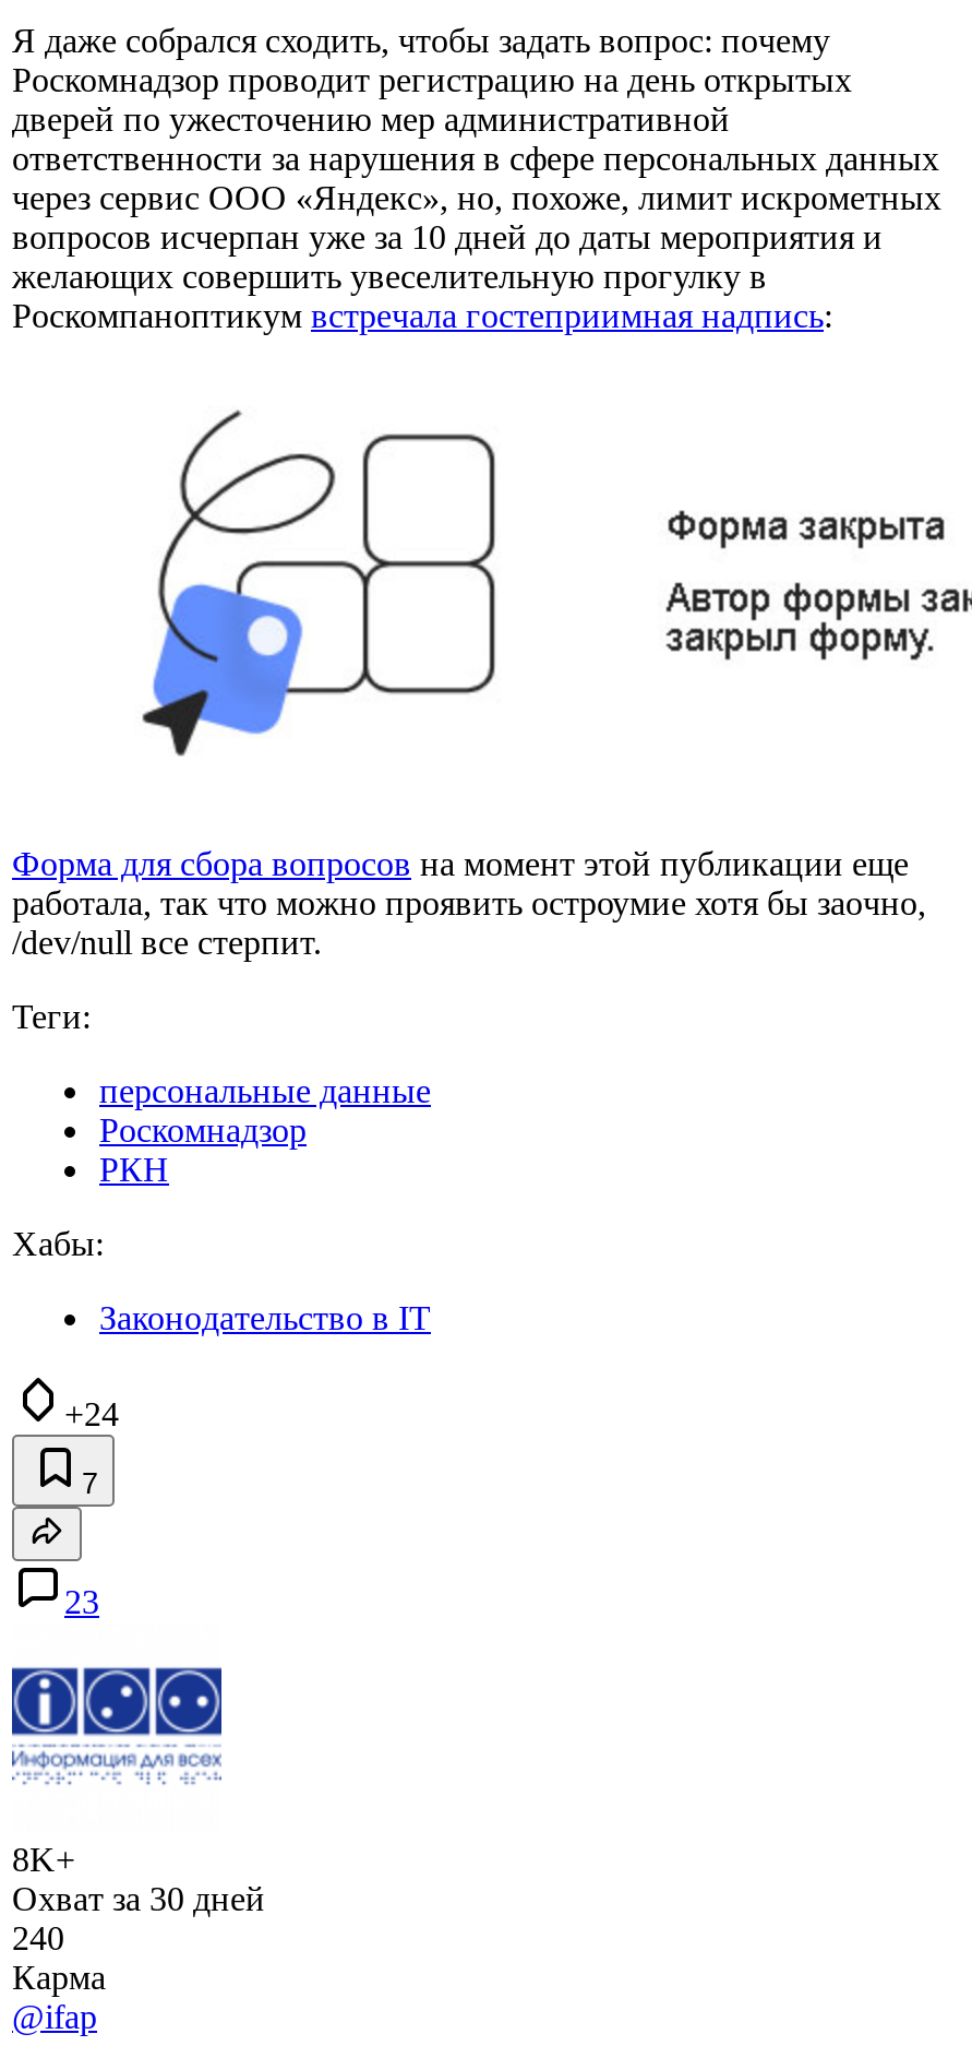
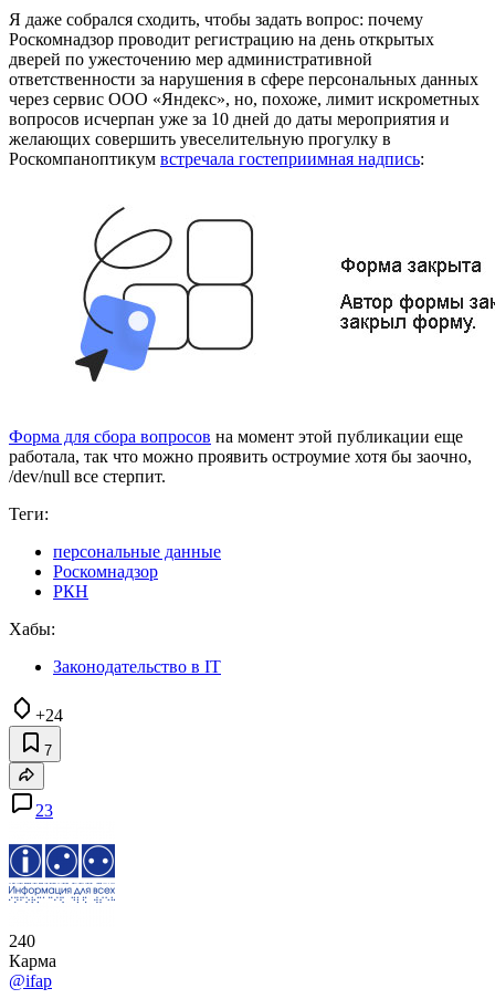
[12,1840,265,1917] 8K+ | Охват за 30 дней -> none

